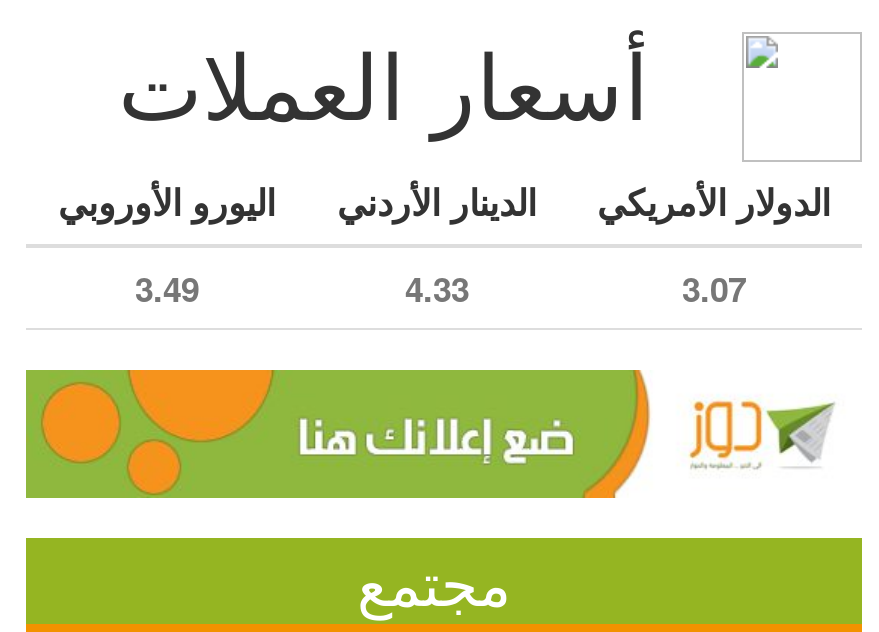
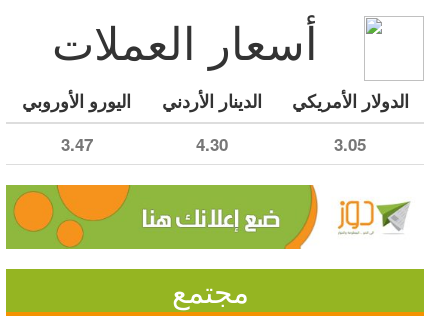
[135,264,199,312] 3.49 -> [60,132,92,156] 3.47
[405,264,469,312] 4.33 -> [195,132,227,156] 4.30
[682,264,746,312] 3.07 -> [334,132,366,156] 3.05

